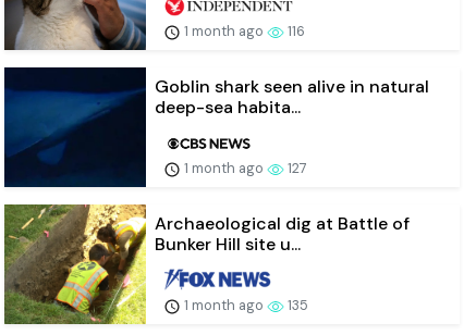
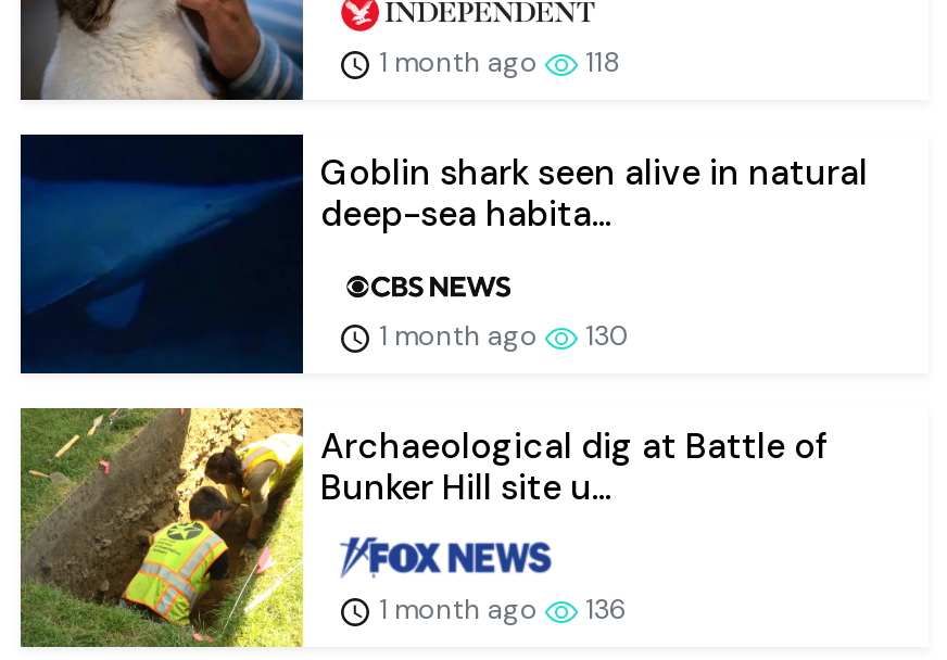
[181,22,305,40] 1 month ago 116 -> [373,44,620,81] 1 month ago 118
[181,159,307,177] 1 month ago 127 -> [373,317,629,354] 1 month ago 130
[181,296,308,314] 1 month ago 135 -> [373,590,627,627] 1 month ago 136

